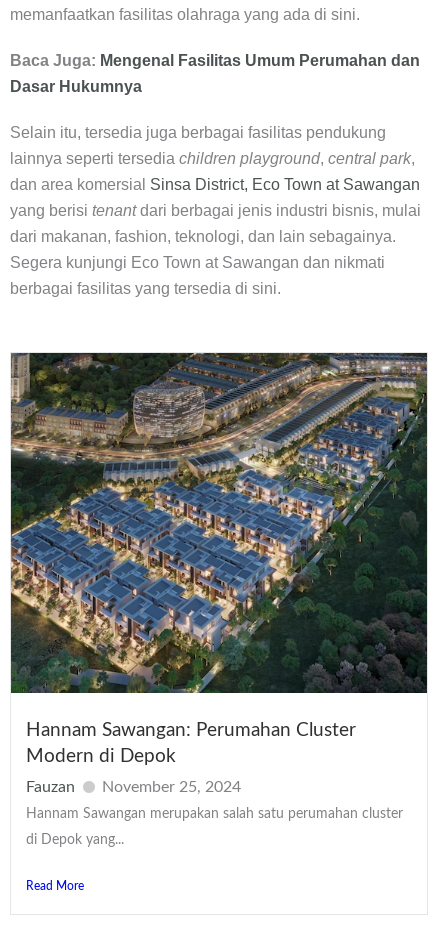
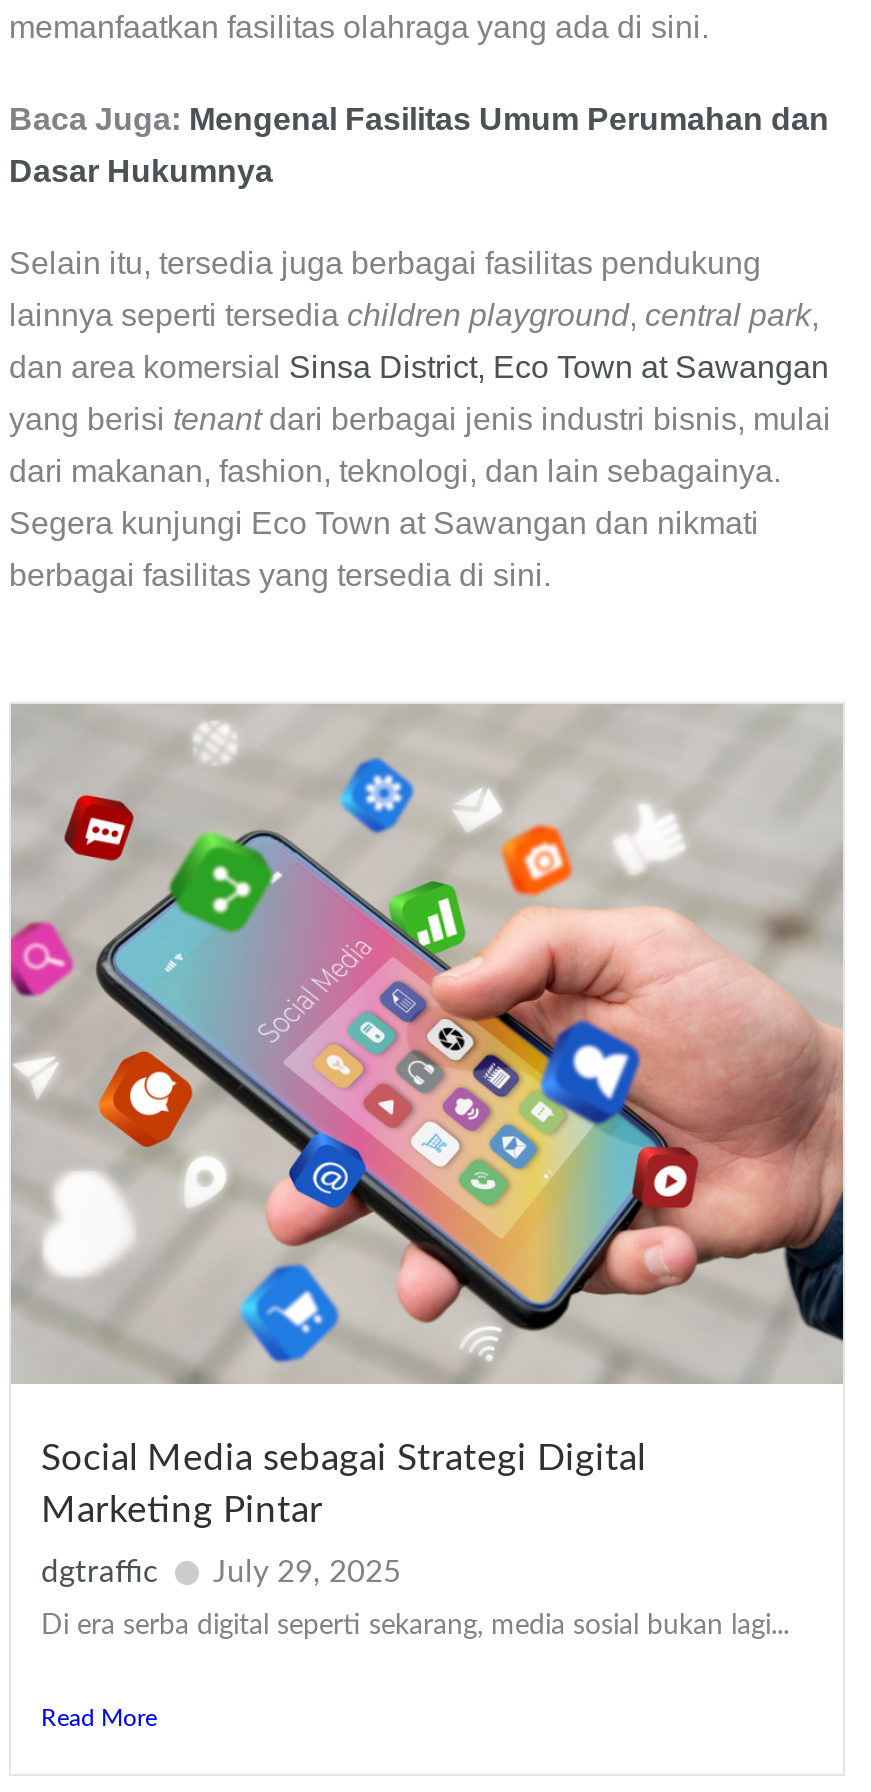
[10,352,428,847] [image] | Hannam Sawangan: Perumahan Cluster | Modern di Depok | Fauzan | November 25, 2024 | Hannam Sawangan merupakan salah satu perumahan cluster | di Depok yang... -> [9,703,845,1641] [image] | Social Media sebagai Strategi Digital | Marketing Pintar | dgtraffic | July 29, 2025 | Di era serba digital seperti sekarang, media sosial bukan lagi...

